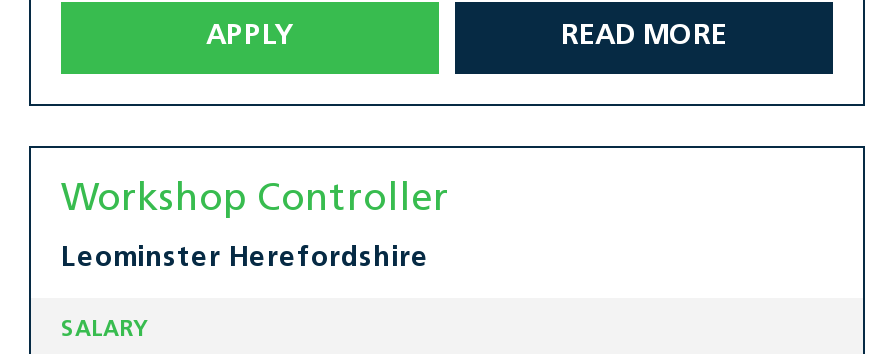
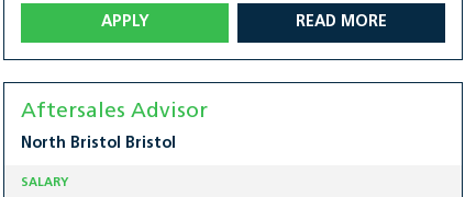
[61,183,449,221] Workshop Controller -> [21,102,208,123] Aftersales Advisor
[61,244,429,274] Leominster Herefordshire -> [21,135,176,152] North Bristol Bristol

